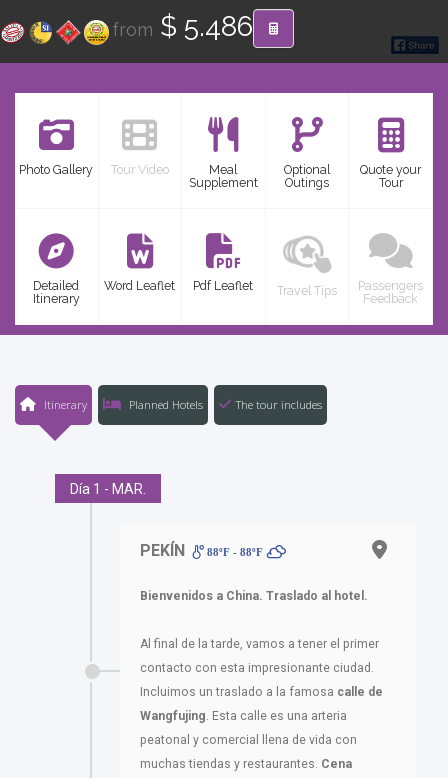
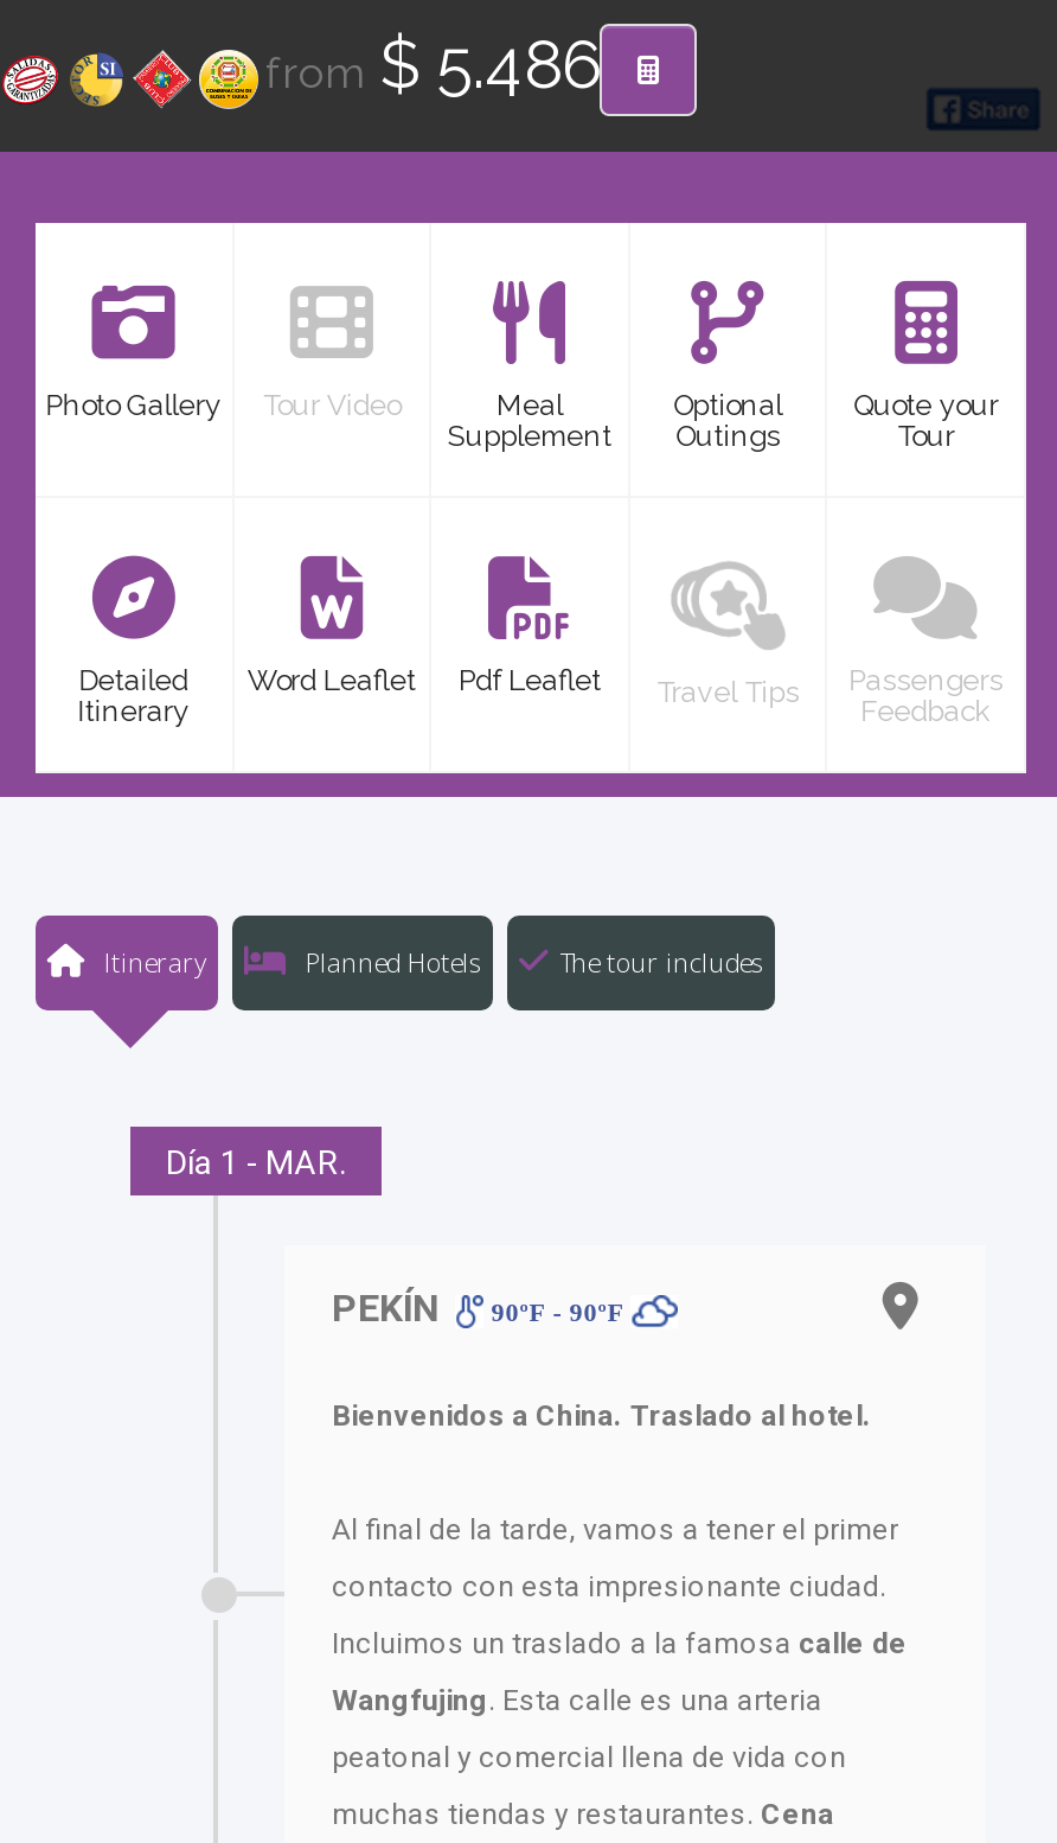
[140,541,266,560] PEKÍN 88ºF - 88ºF -> [332,1286,631,1331] PEKÍN 90ºF - 90ºF

